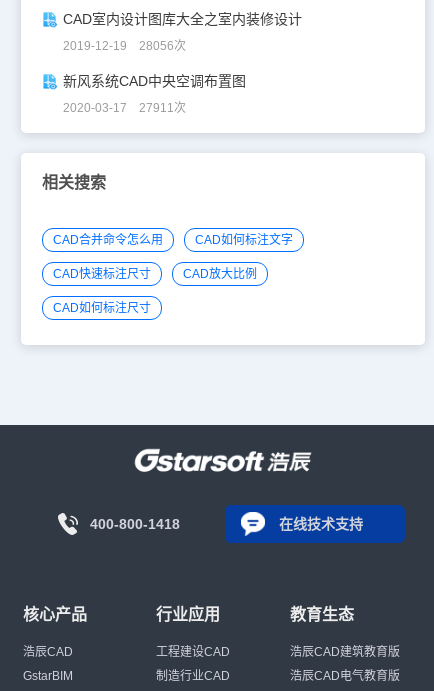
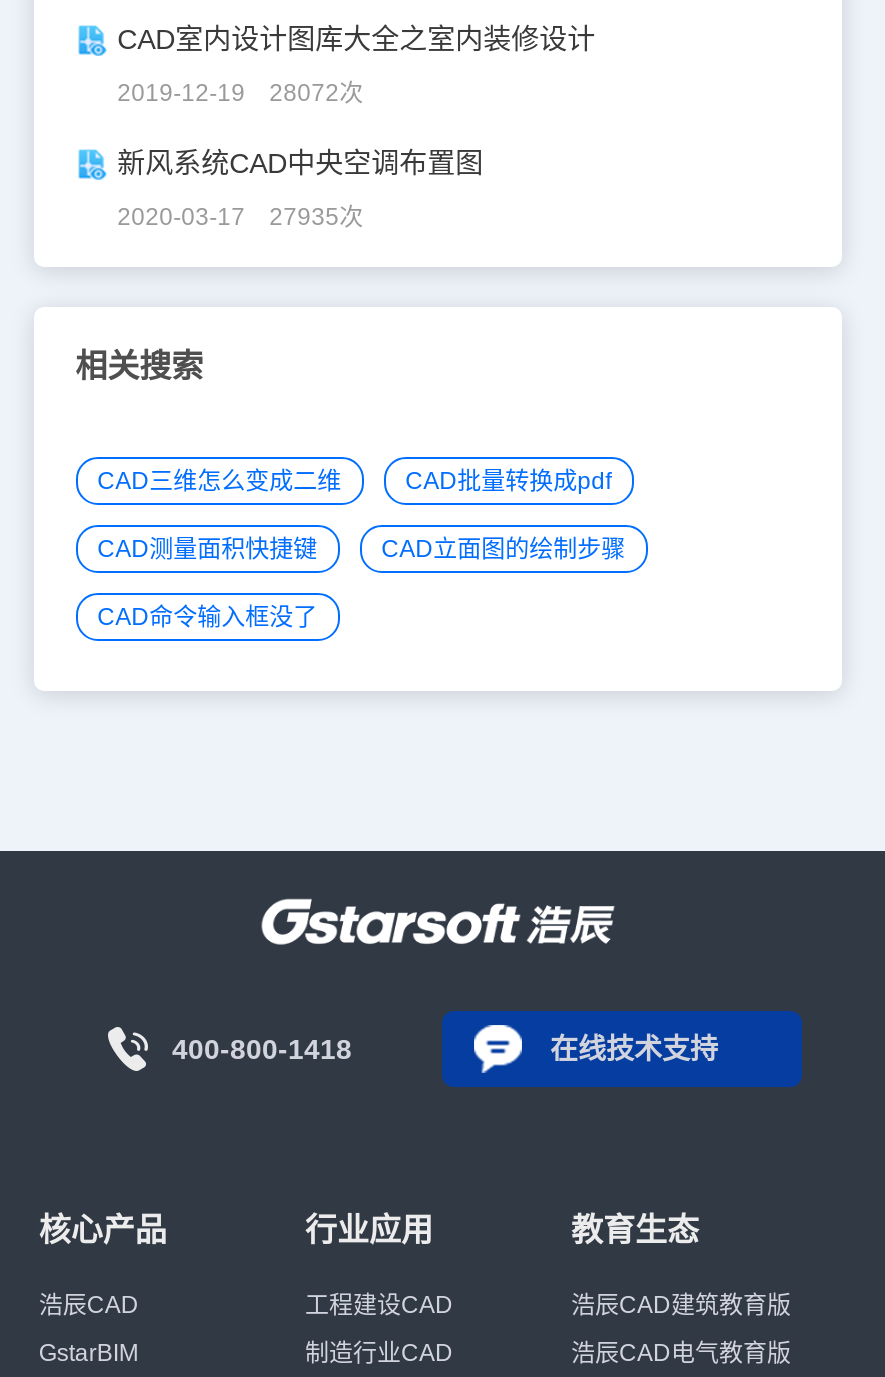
[63,39,186,53] 2019-12-19 28056次 -> [117,79,363,107] 2019-12-19 28072次
[63,101,186,115] 2020-03-17 27911次 -> [117,203,363,231] 2020-03-17 27935次
[53,233,293,247] CAD合并命令怎么用 | CAD如何标注文字 -> [97,467,611,495] CAD三维怎么变成二维 | CAD批量转换成pdf
[53,267,257,281] CAD快速标注尺寸 | CAD放大比例 -> [97,535,625,563] CAD测量面积快捷键 | CAD立面图的绘制步骤
[53,301,151,315] CAD如何标注尺寸 -> [97,603,317,631] CAD命令输入框没了

